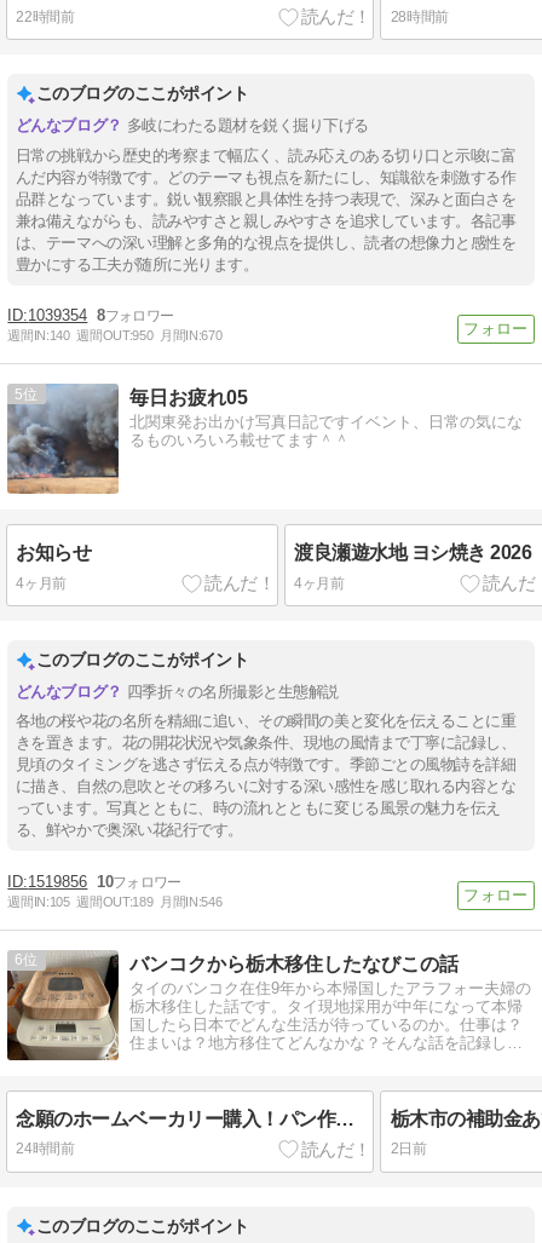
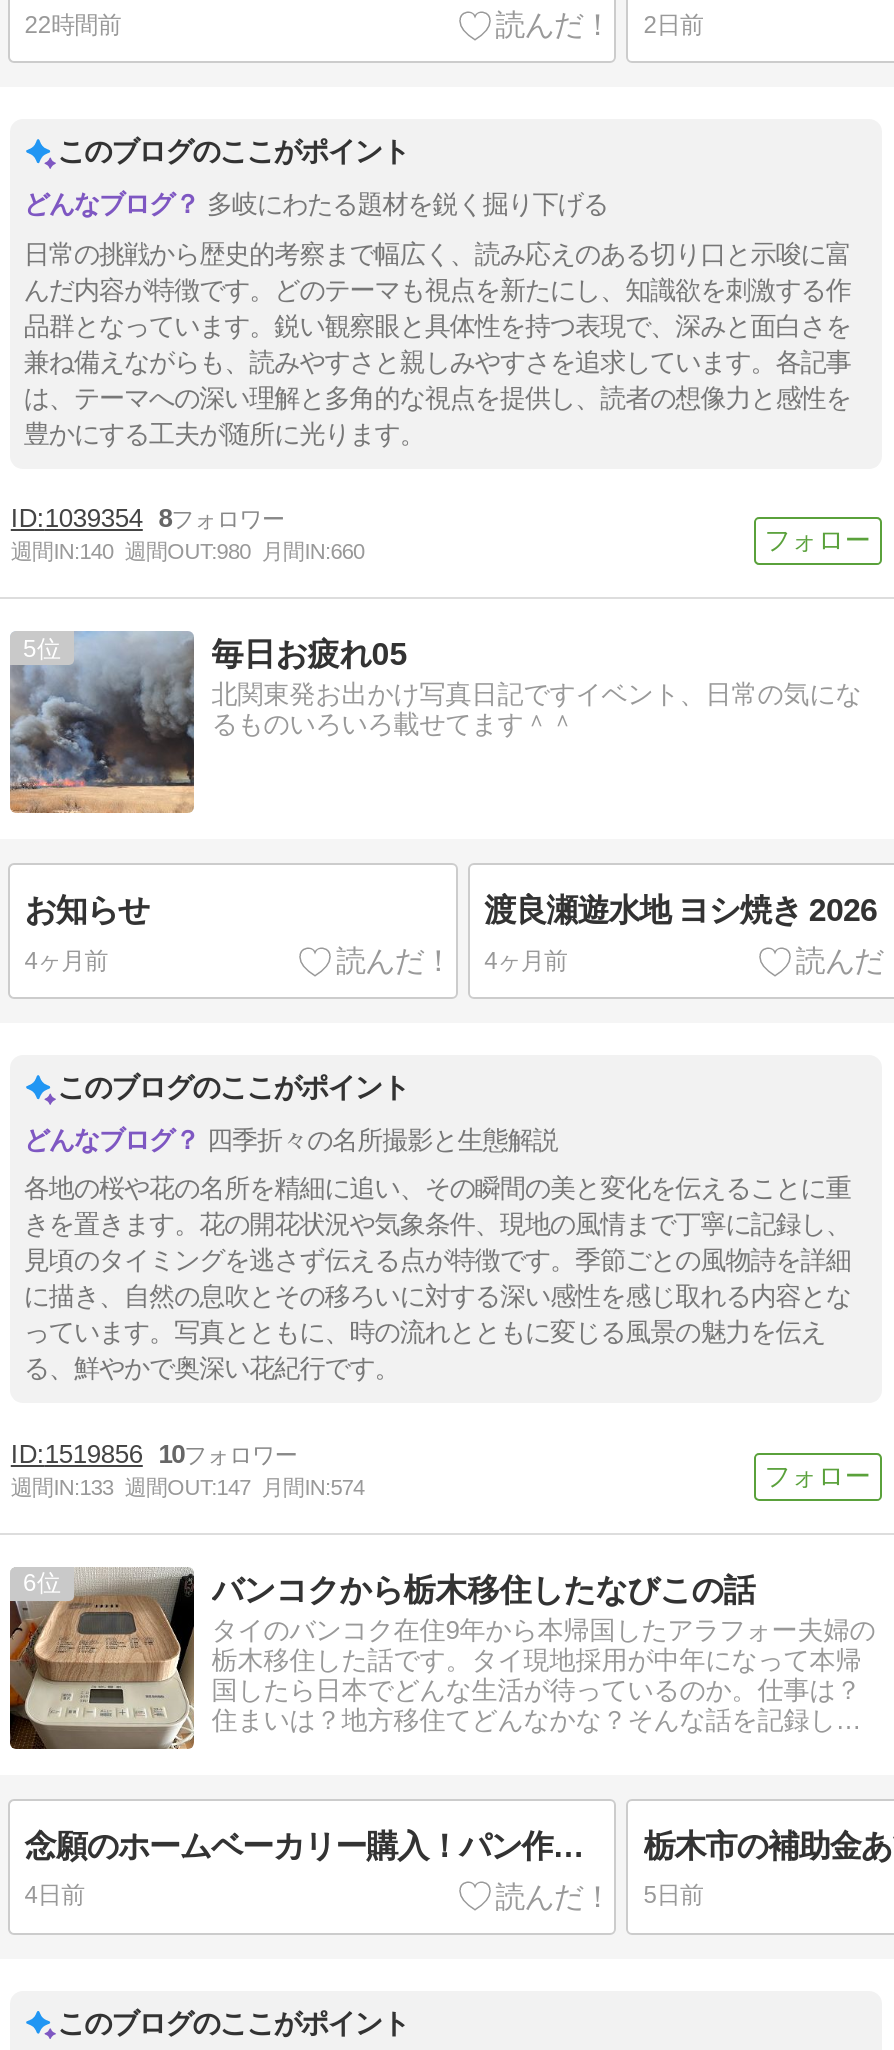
[390,8,449,25] 28時間前 -> [643,11,703,39] 2日前
[8,328,222,343] 週間IN:140 週間OUT:950 月間IN:670 -> [11,539,364,563] 週間IN:140 週間OUT:980 月間IN:660
[8,894,222,909] 週間IN:105 週間OUT:189 月間IN:546 -> [11,1475,364,1499] 週間IN:133 週間OUT:147 月間IN:574
[16,1141,427,1158] 24時間前 | 2日前 -> [25,1882,703,1910] 4日前 | 5日前

